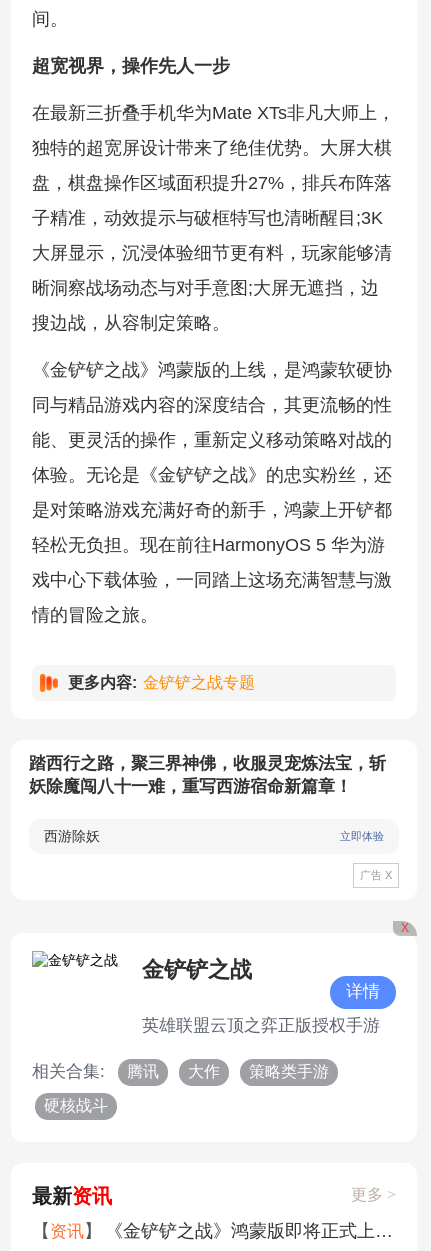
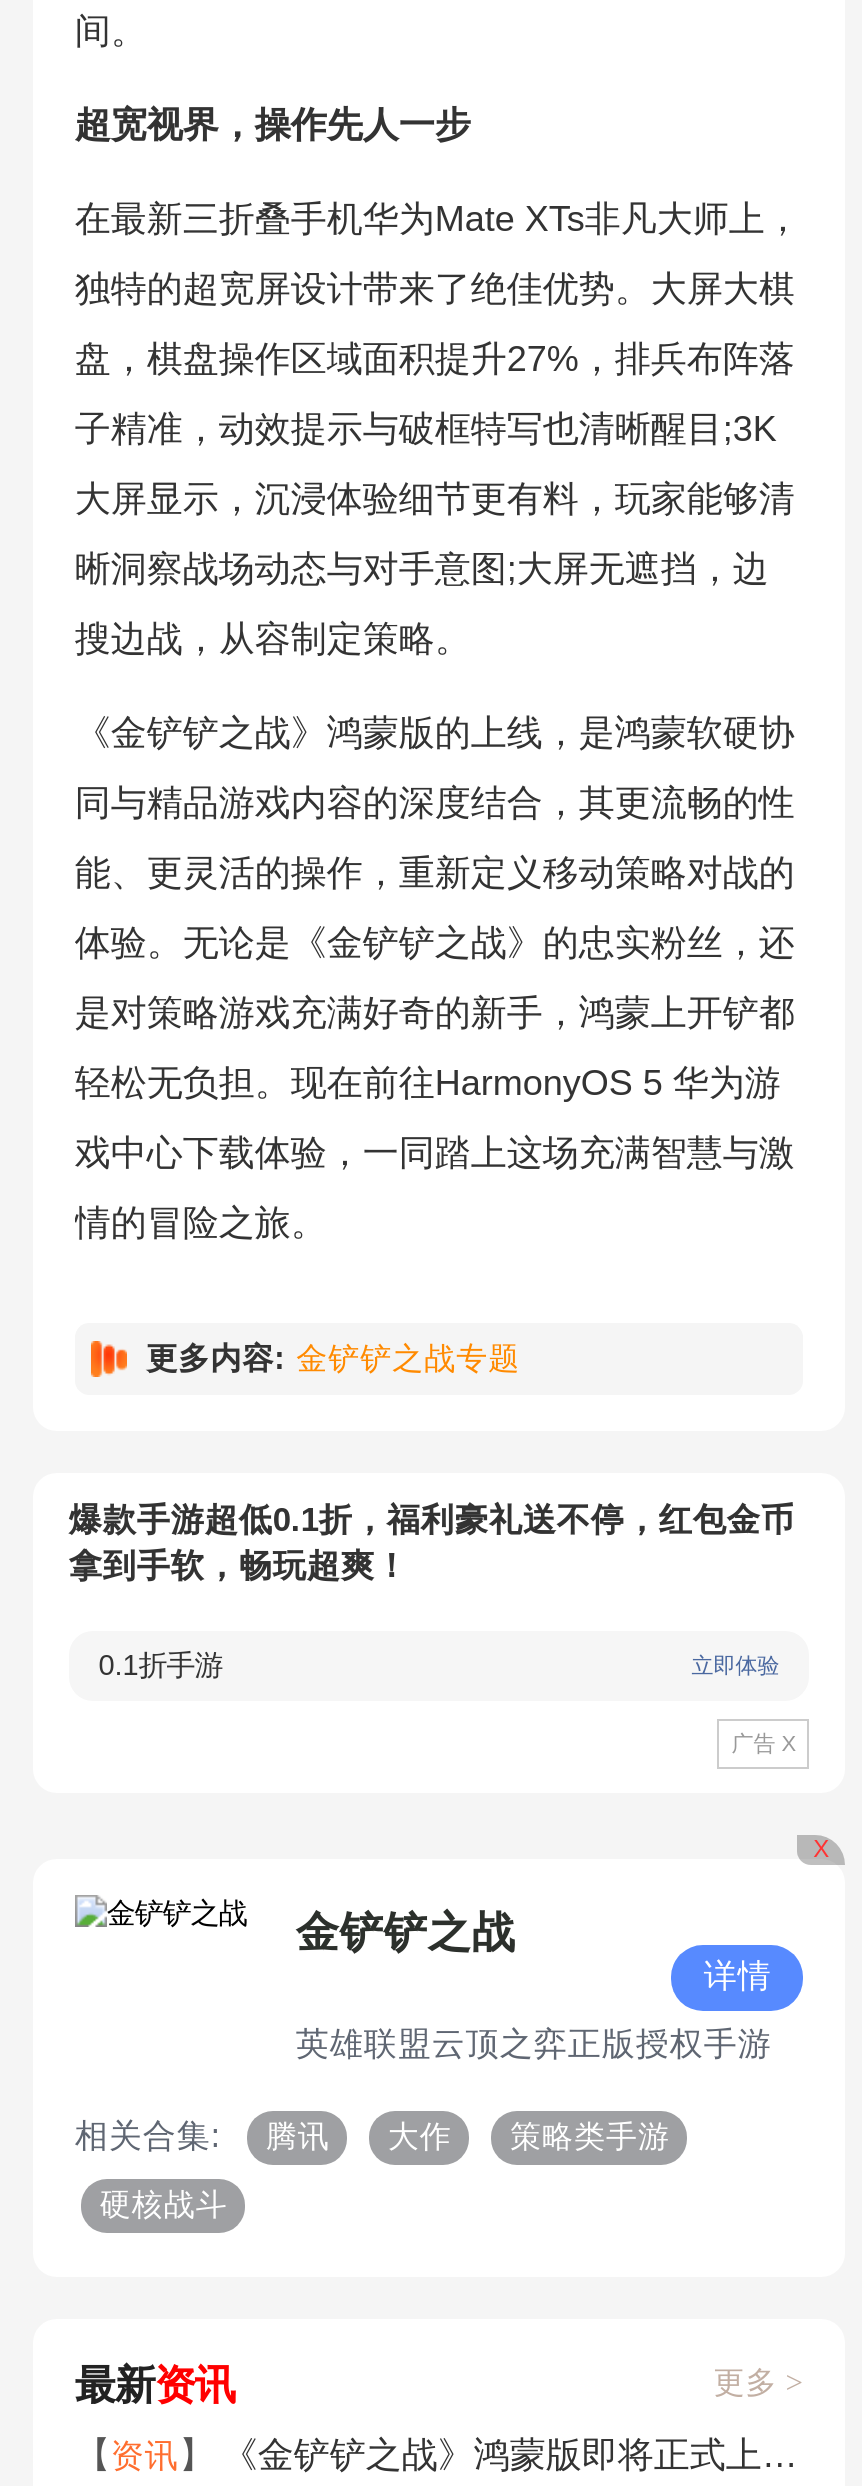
[29,754,386,796] 踏西行之路，聚三界神佛，收服灵宠炼法宝，斩 | 妖除魔闯八十一难，重写西游宿命新篇章！ -> [69,1501,795,1585] 爆款手游超低0.1折，福利豪礼送不停，红包金币 | 拿到手软，畅玩超爽！
[44,828,100,844] 西游除妖 -> [98,1649,222,1681] 0.1折手游

